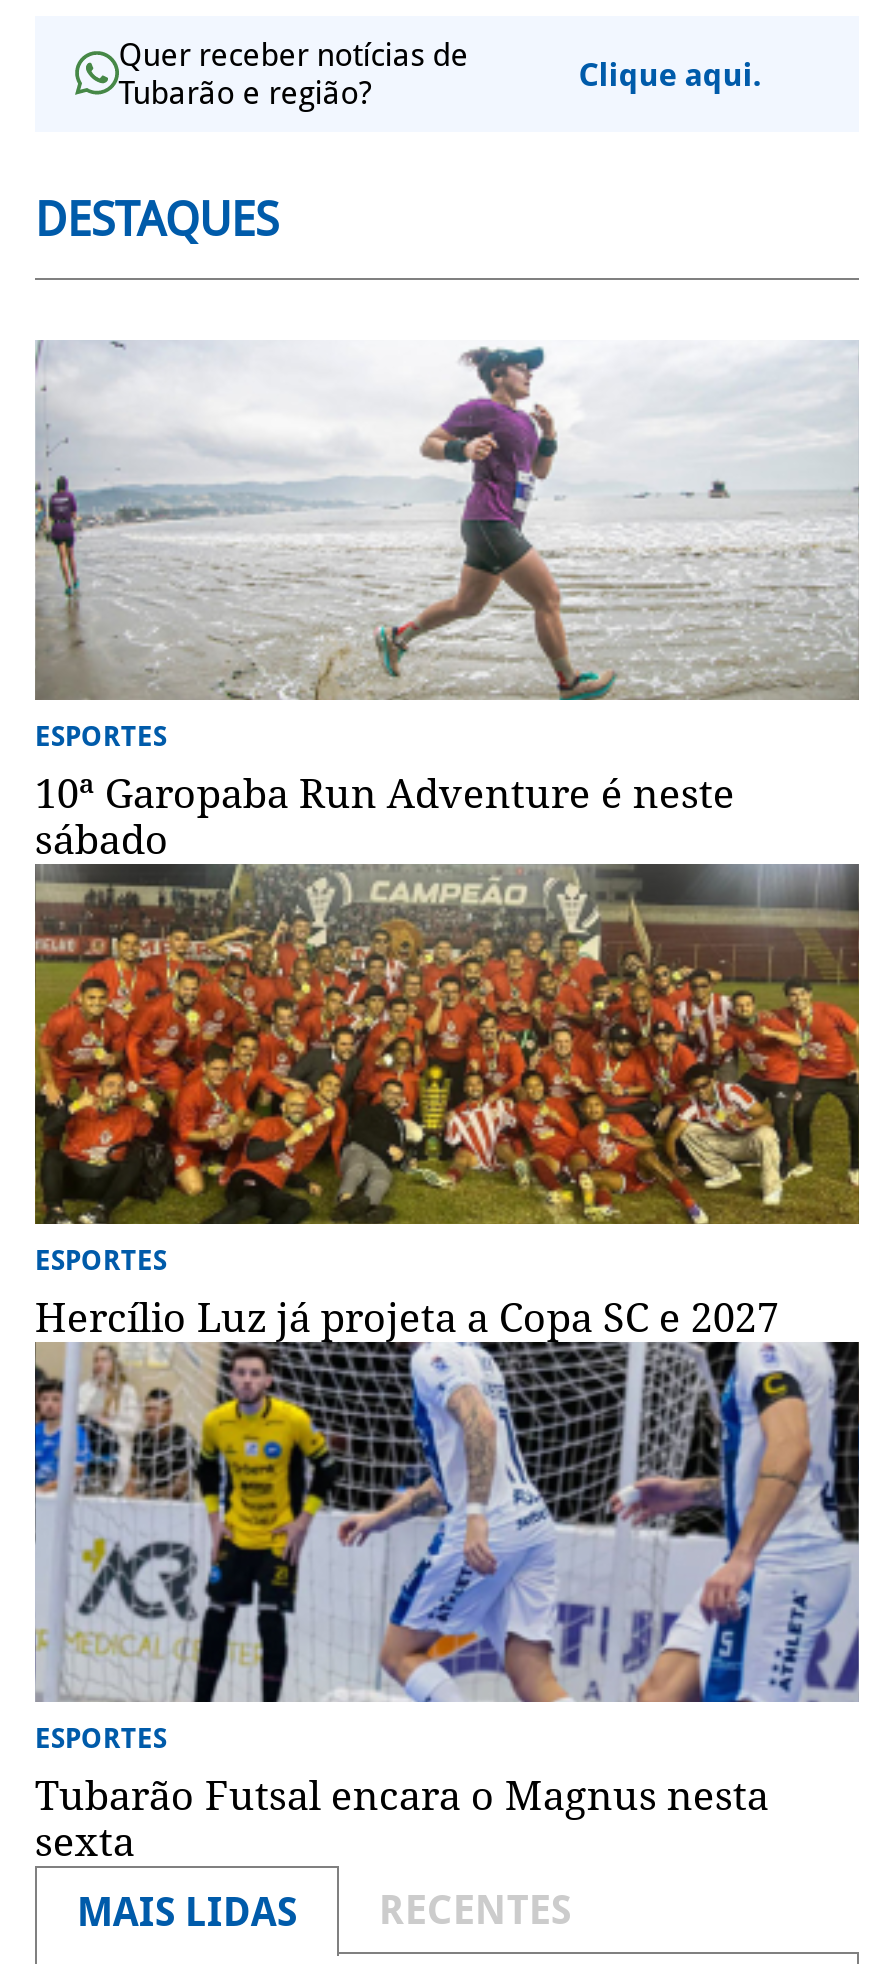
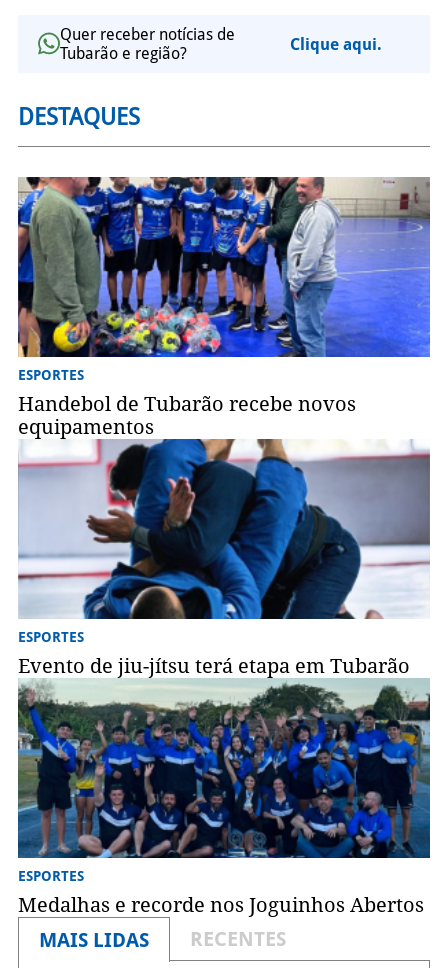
[33,340,861,865] [image] | 10ª Garopaba Run Adventure é neste | sábado -> [17,176,431,439] [image] | Handebol de Tubarão recebe novos | equipamentos
[33,862,861,1343] [image] | Hercílio Luz já projeta a Copa SC e 2027 -> [18,438,431,678] [image] | Evento de jiu-jítsu terá etapa em Tubarão
[33,1340,861,1867] [image] | Tubarão Futsal encara o Magnus nesta | sexta -> [17,678,431,917] [image] | Medalhas e recorde nos Joguinhos Abertos

